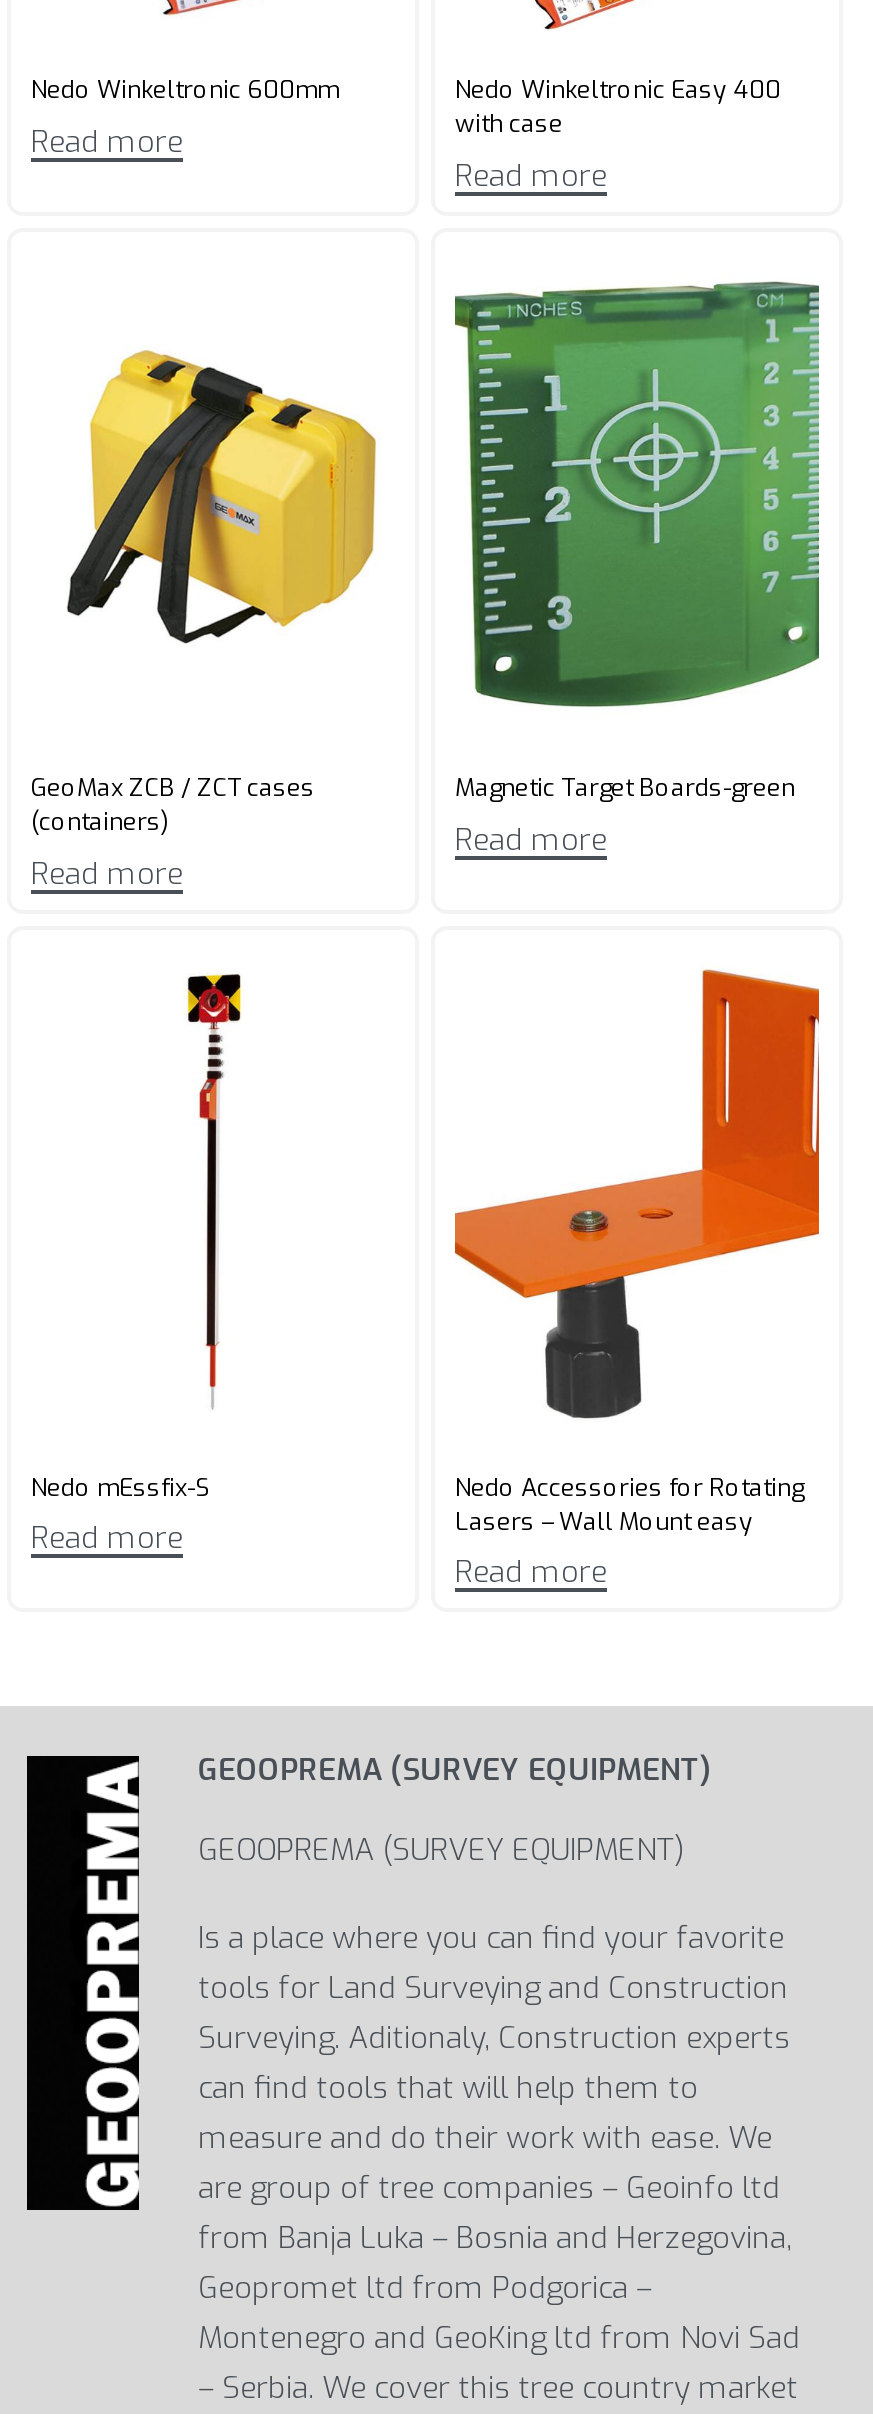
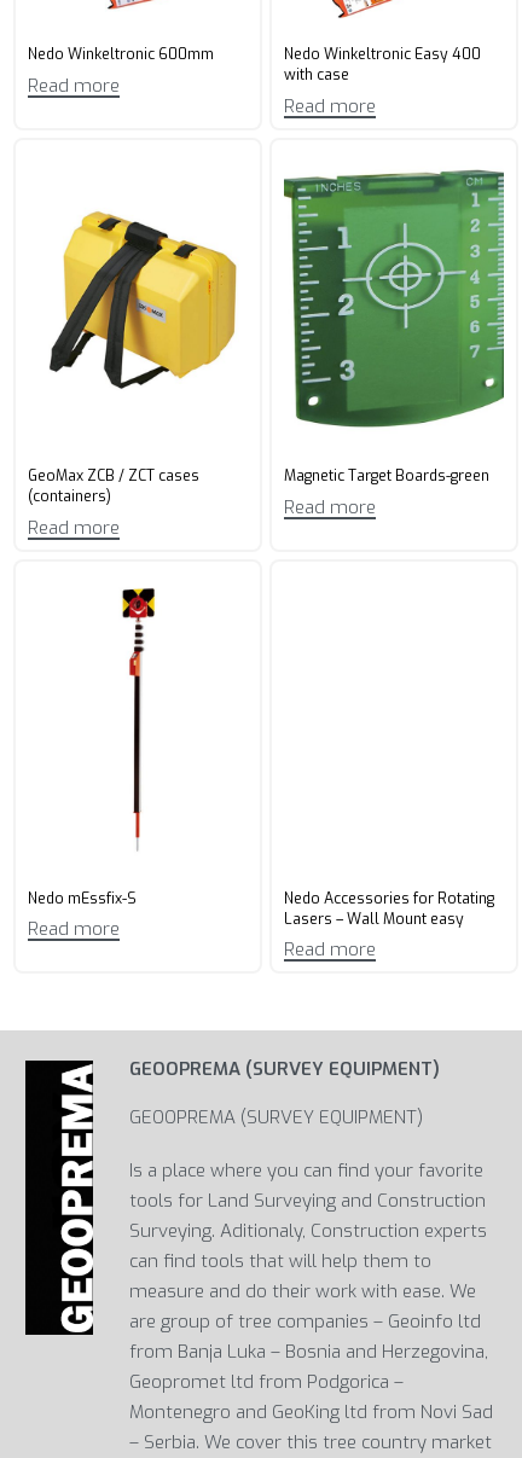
[453,968,821,1420] [image] -> none

